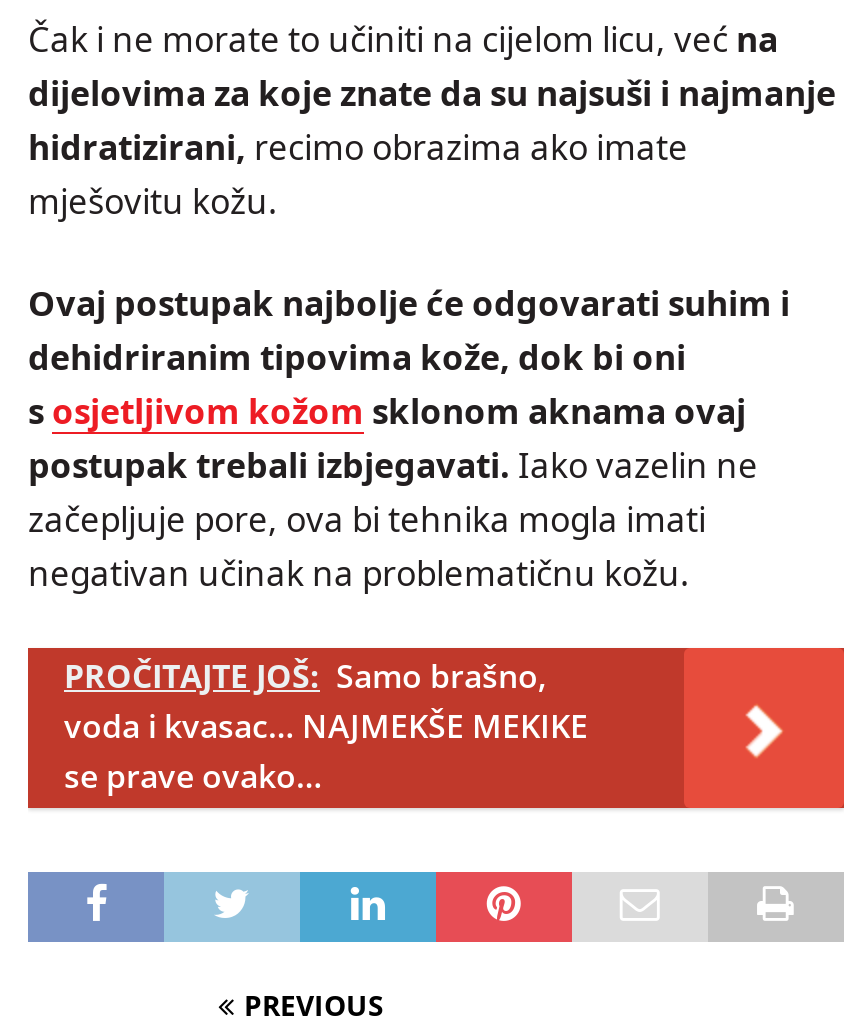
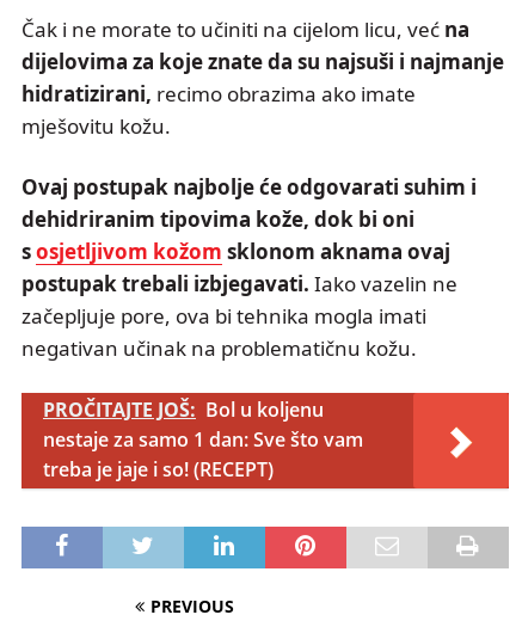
[64,655,588,799] PROČITAJTE JOŠ: Samo brašno, | voda i kvasac… NAJMEKŠE MEKIKE | se prave ovako… -> [43,397,363,483] PROČITAJTE JOŠ: Bol u koljenu | nestaje za samo 1 dan: Sve što vam | treba je jaje i so! (RECEPT)

